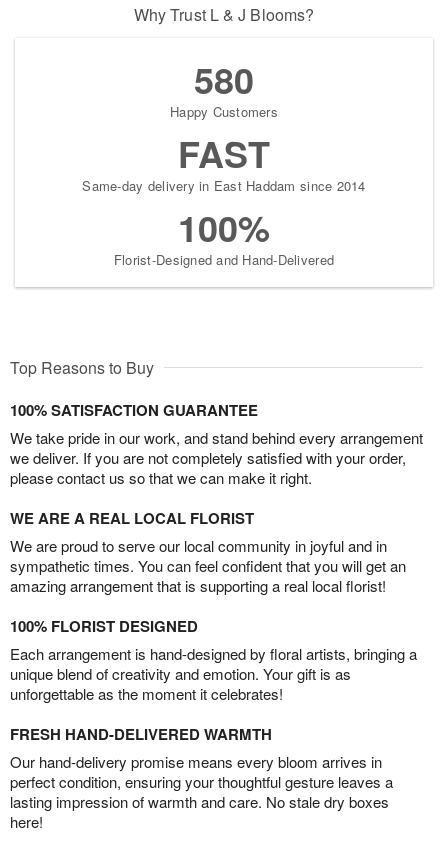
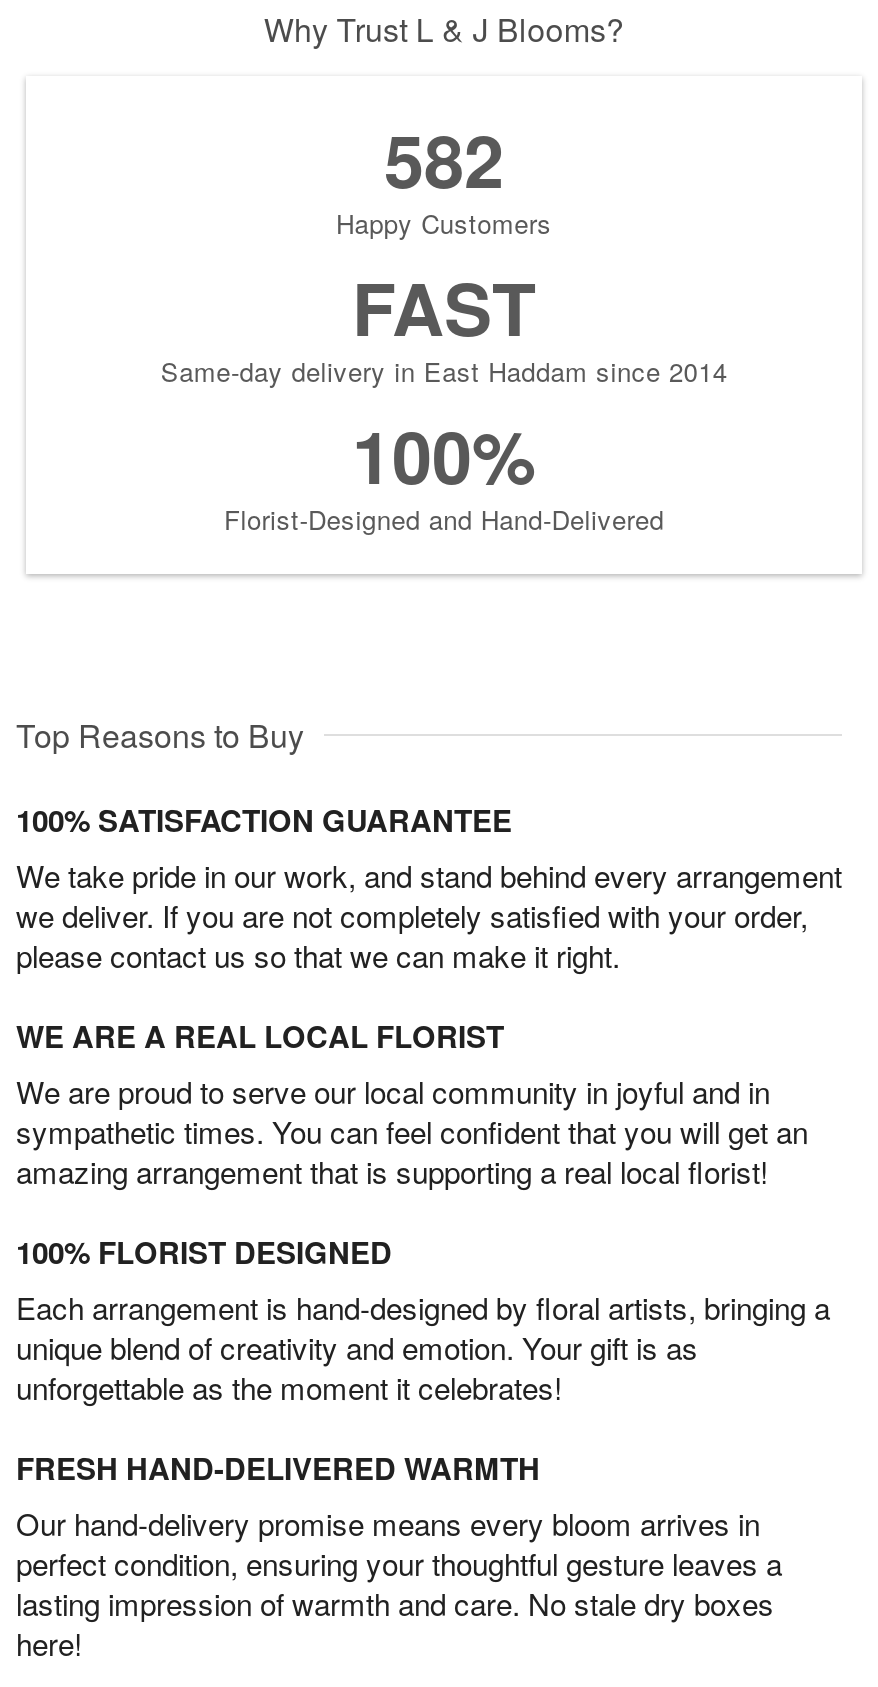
[194,53,254,105] 580 -> [384,107,504,211] 582

